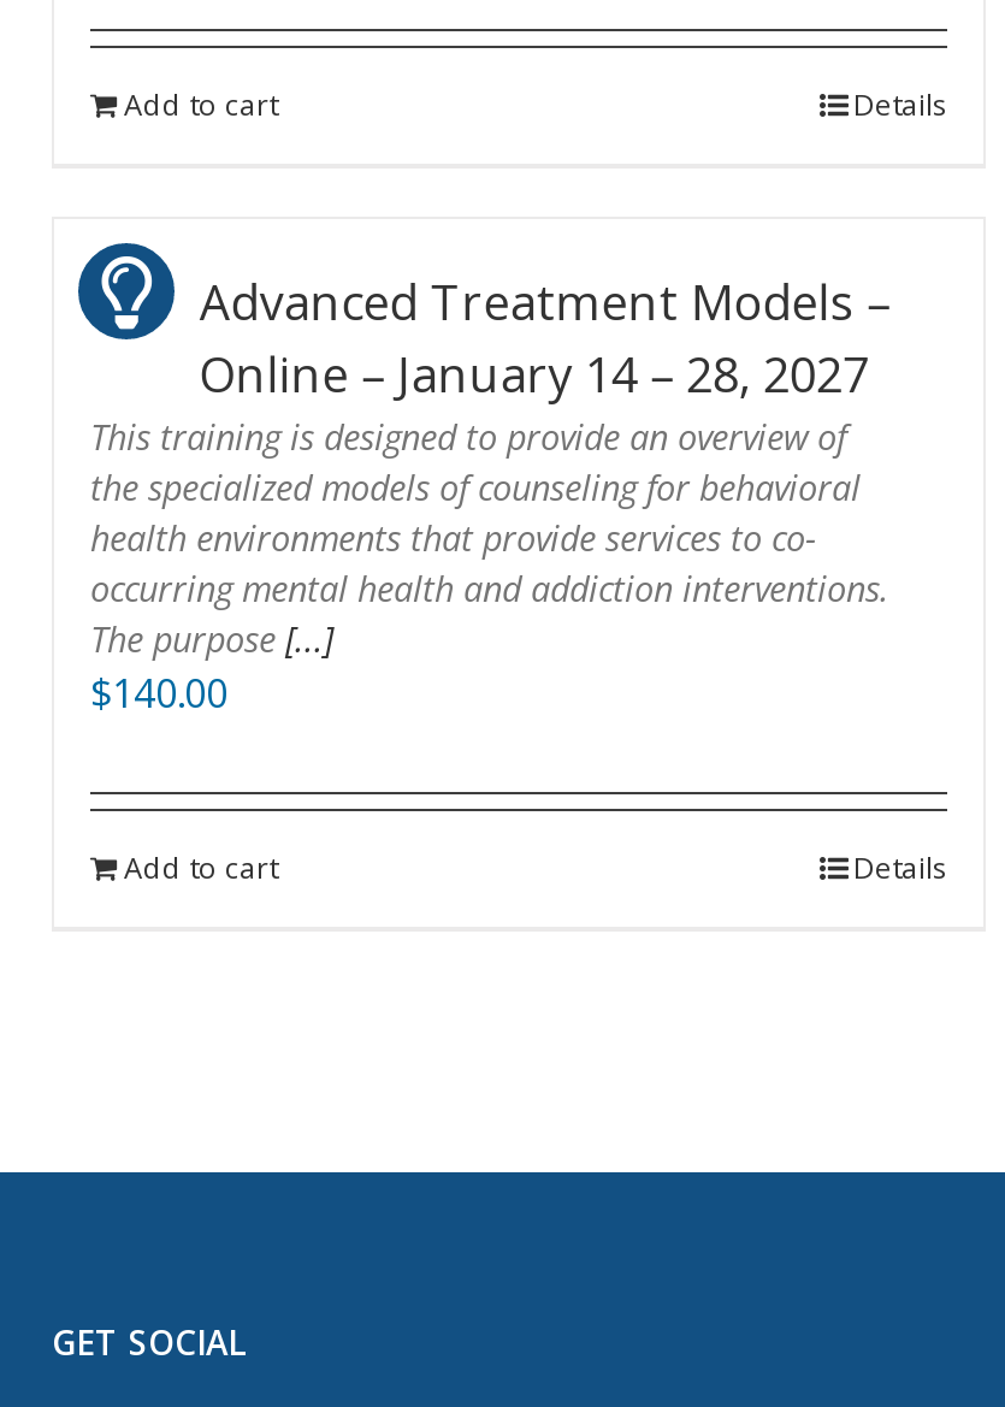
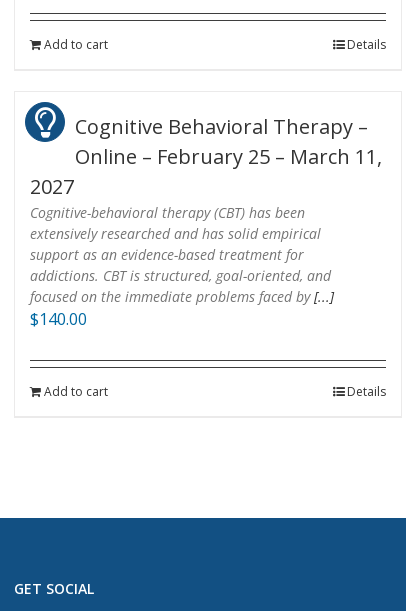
[90,270,890,662] Advanced Treatment Models – | Online – January 14 – 28, 2027 | This training is designed to provide an overview of | the specialized models of counseling for behavioral | health environments that provide services to co- | occurring mental health and addiction interventions. | The purpose [...] -> [30,113,382,306] Cognitive Behavioral Therapy – | Online – February 25 – March 11, | 2027 | Cognitive-behavioral therapy (CBT) has been | extensively researched and has solid empirical | support as an evidence-based treatment for | addictions. CBT is structured, goal-oriented, and | focused on the immediate problems faced by[...]

